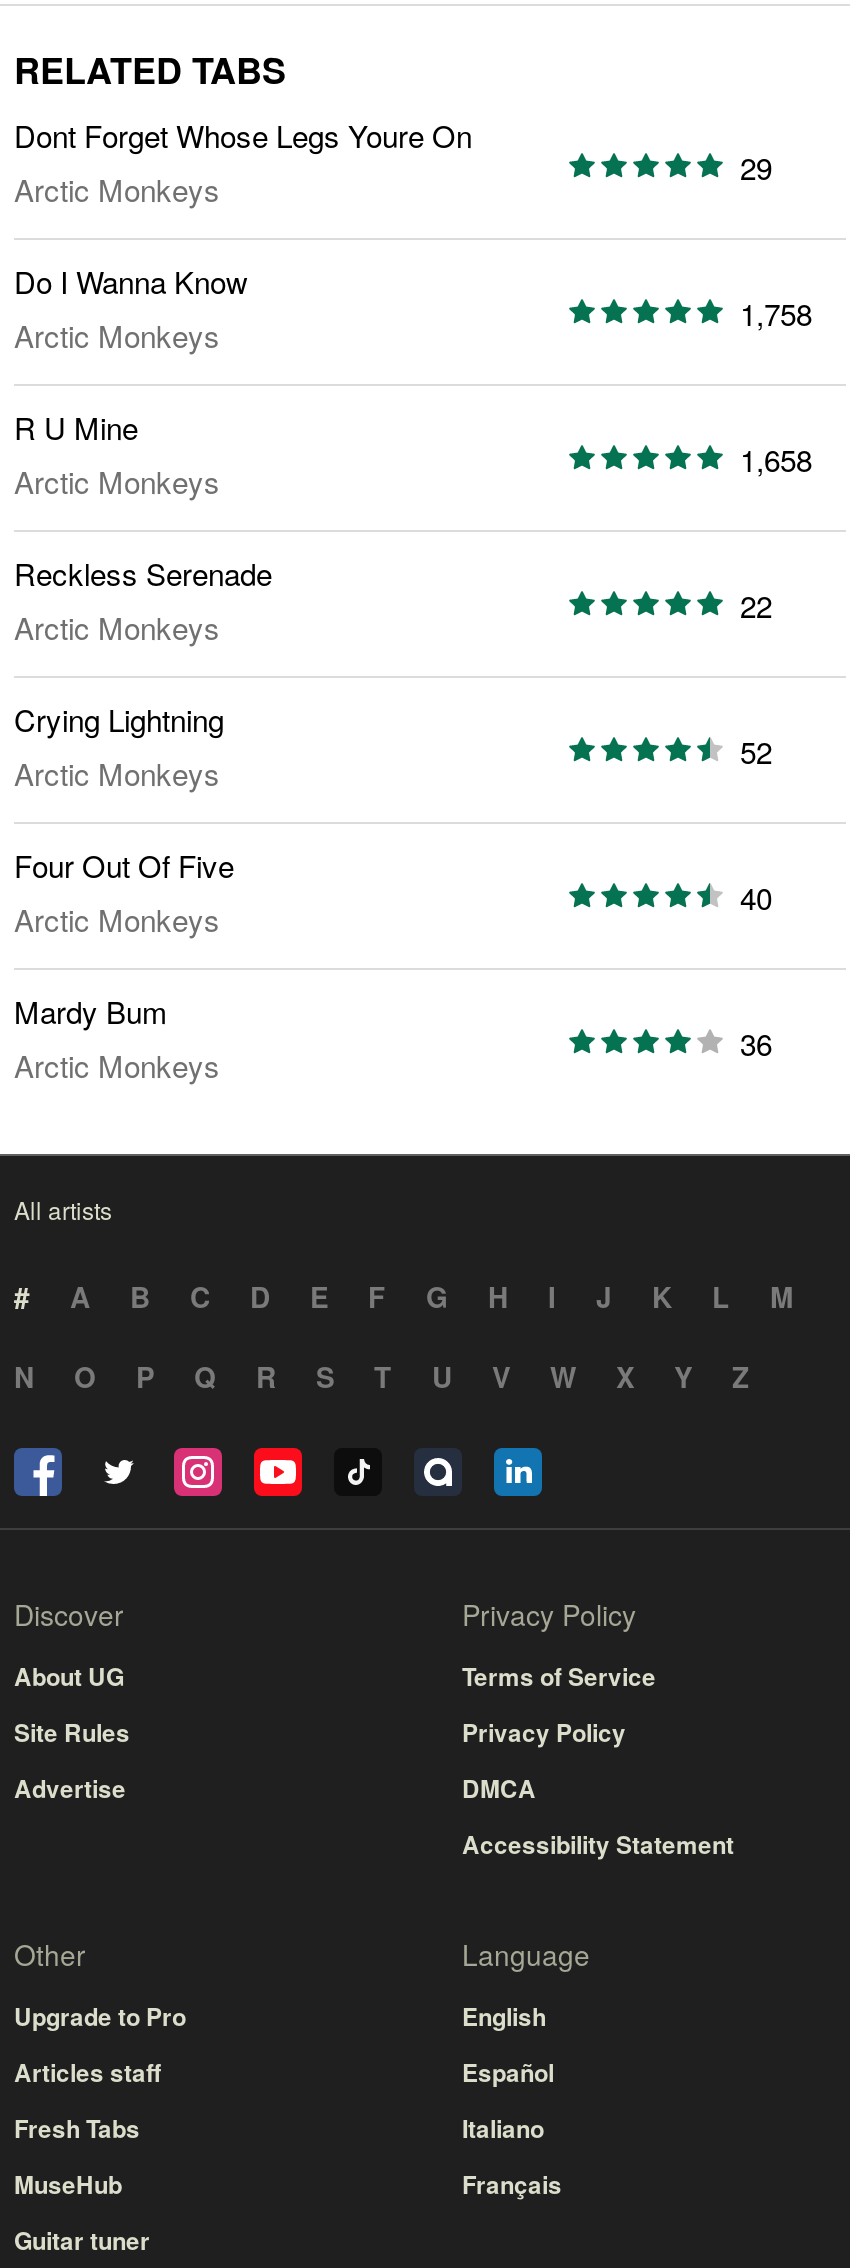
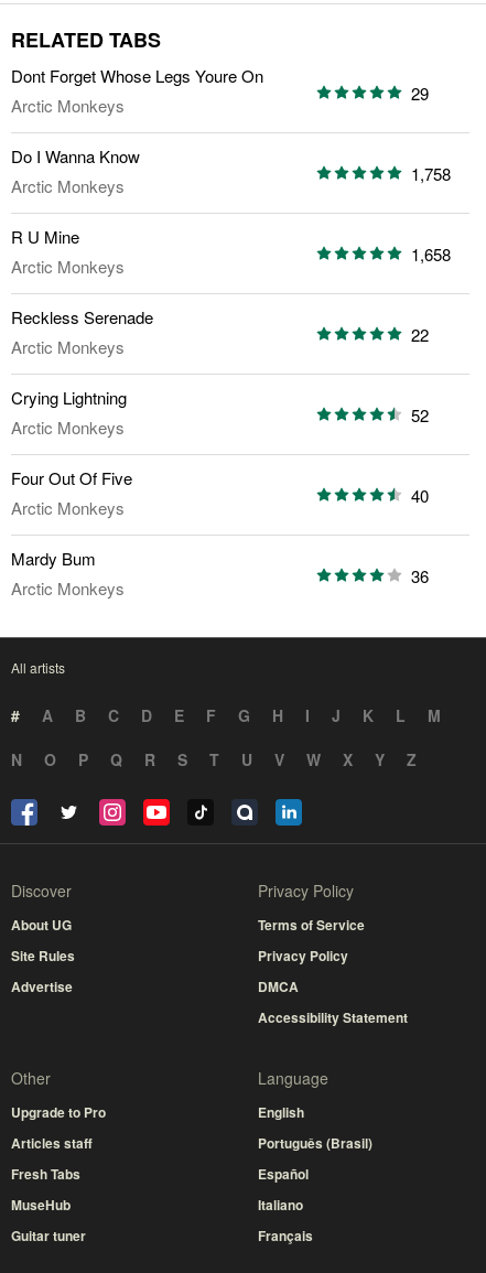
moved [462,2054,562,2202] -> [258,1164,313,1246]: Español | Italiano | Français
none -> [258,1133,372,1153] Português (Brasil)

